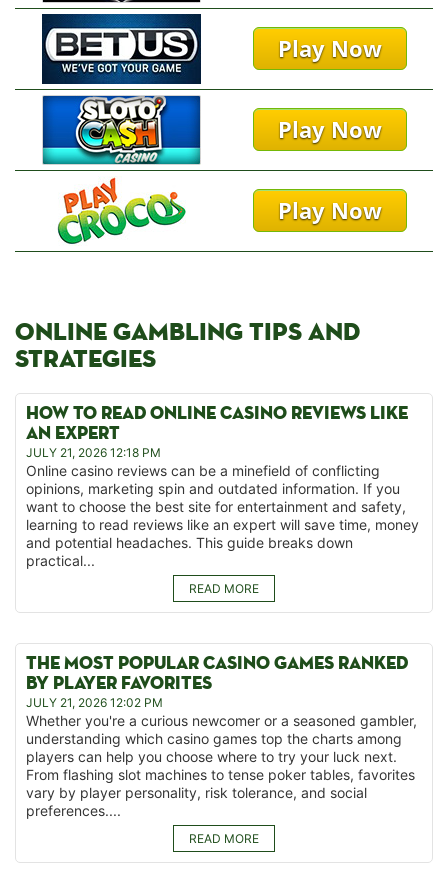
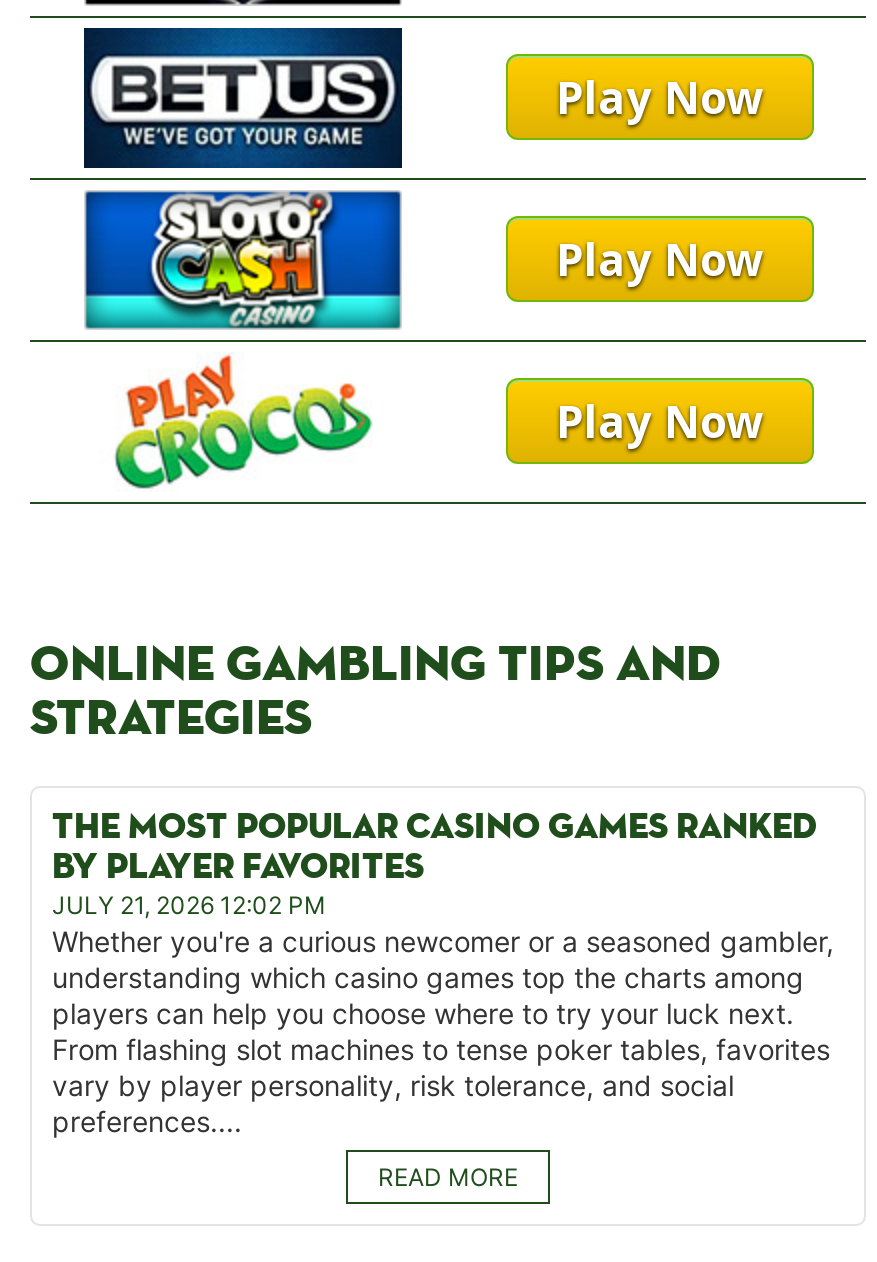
[26,401,419,595] HOW TO READ ONLINE CASINO REVIEWS LIKE | AN EXPERT | JULY 21, 2026 12:18 PM | Online casino reviews can be a minefield of conflicting | opinions, marketing spin and outdated information. If you | want to choose the best site for entertainment and safety, | learning to read reviews like an expert will save time, money | and potential headaches. This guide breaks down | practical... | READ MORE -> none

